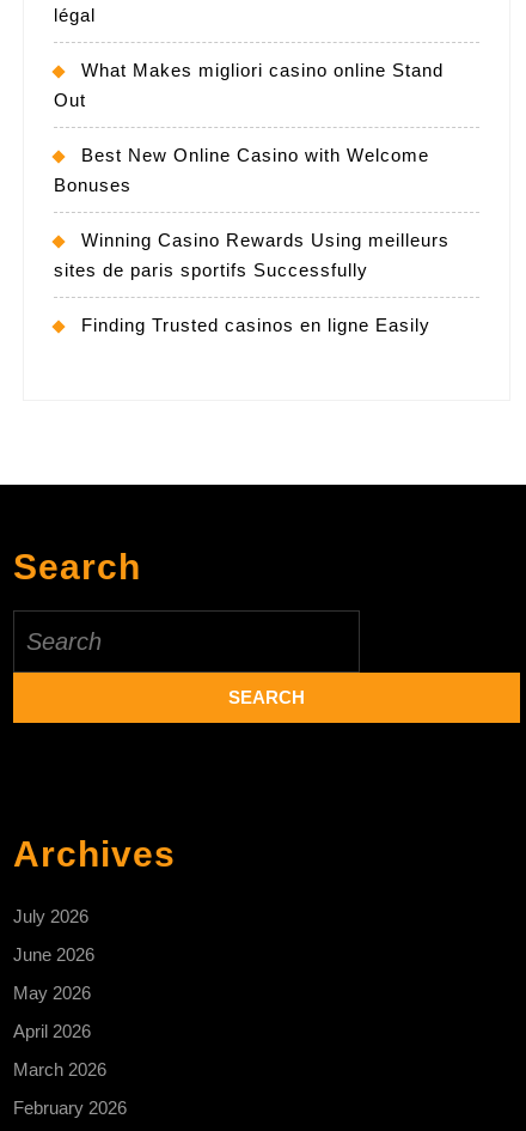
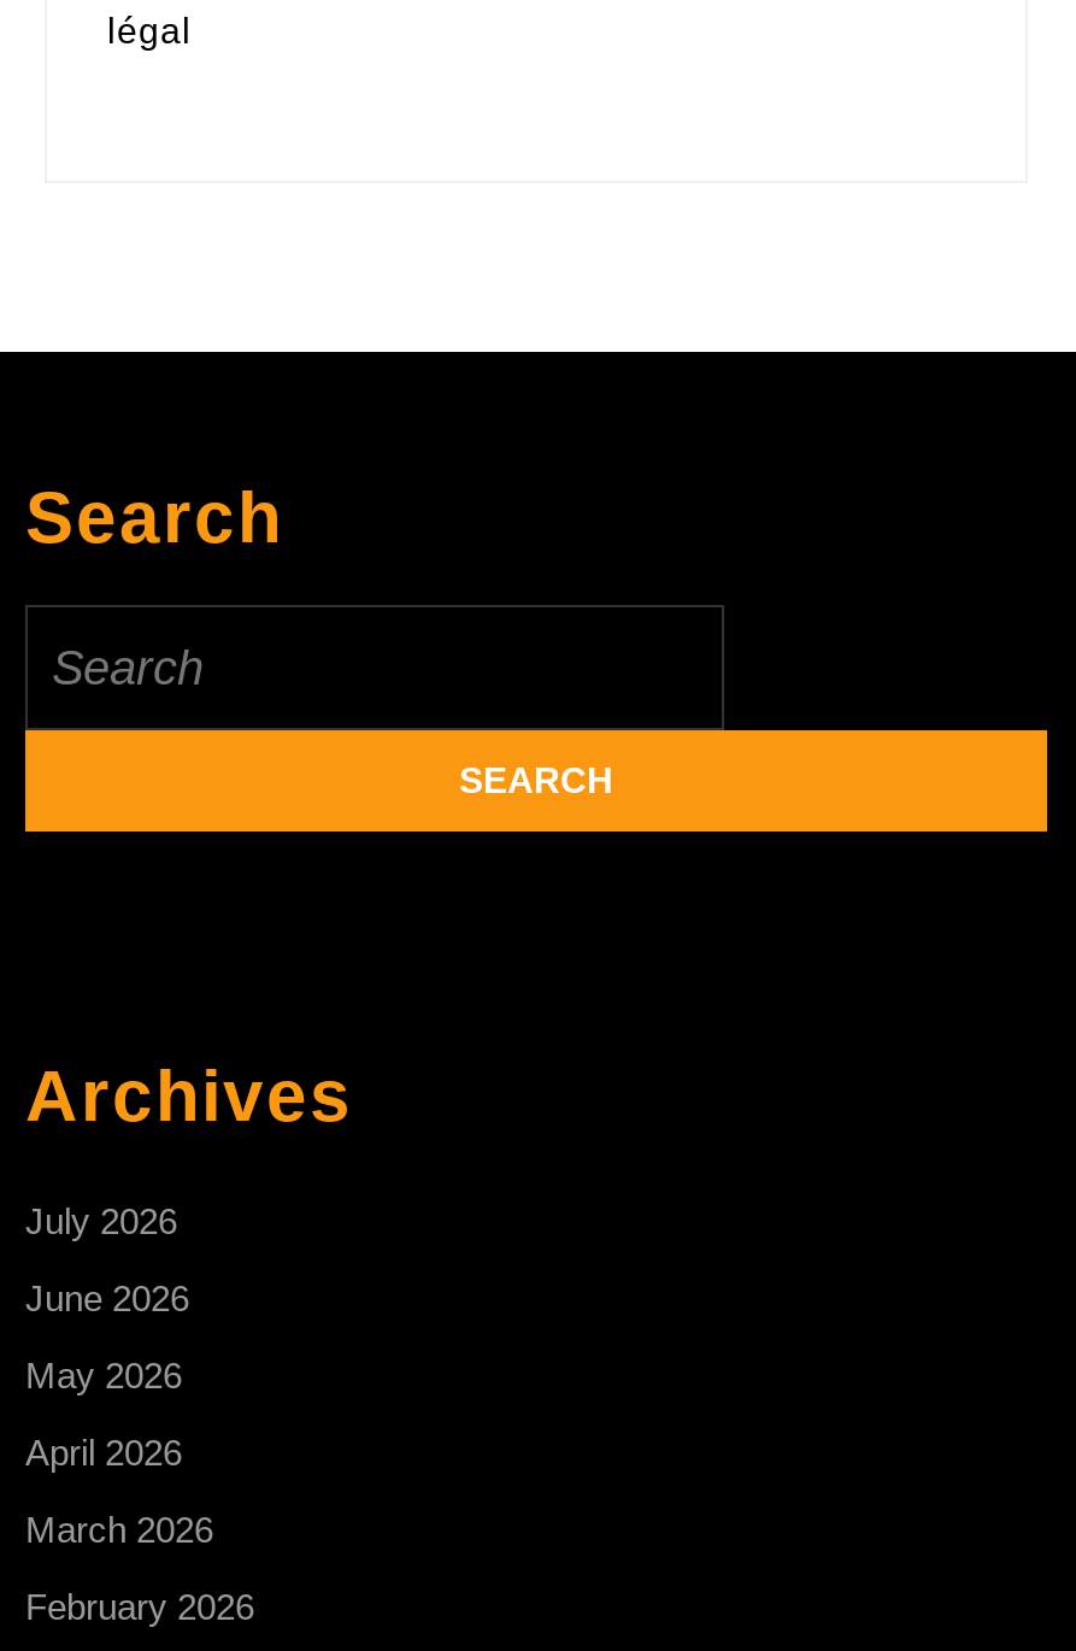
[54,60,449,335] What Makes migliori casino online Stand | Out | Best New Online Casino with Welcome | Bonuses | Winning Casino Rewards Using meilleurs | sites de paris sportifs Successfully | Finding Trusted casinos en ligne Easily -> none

